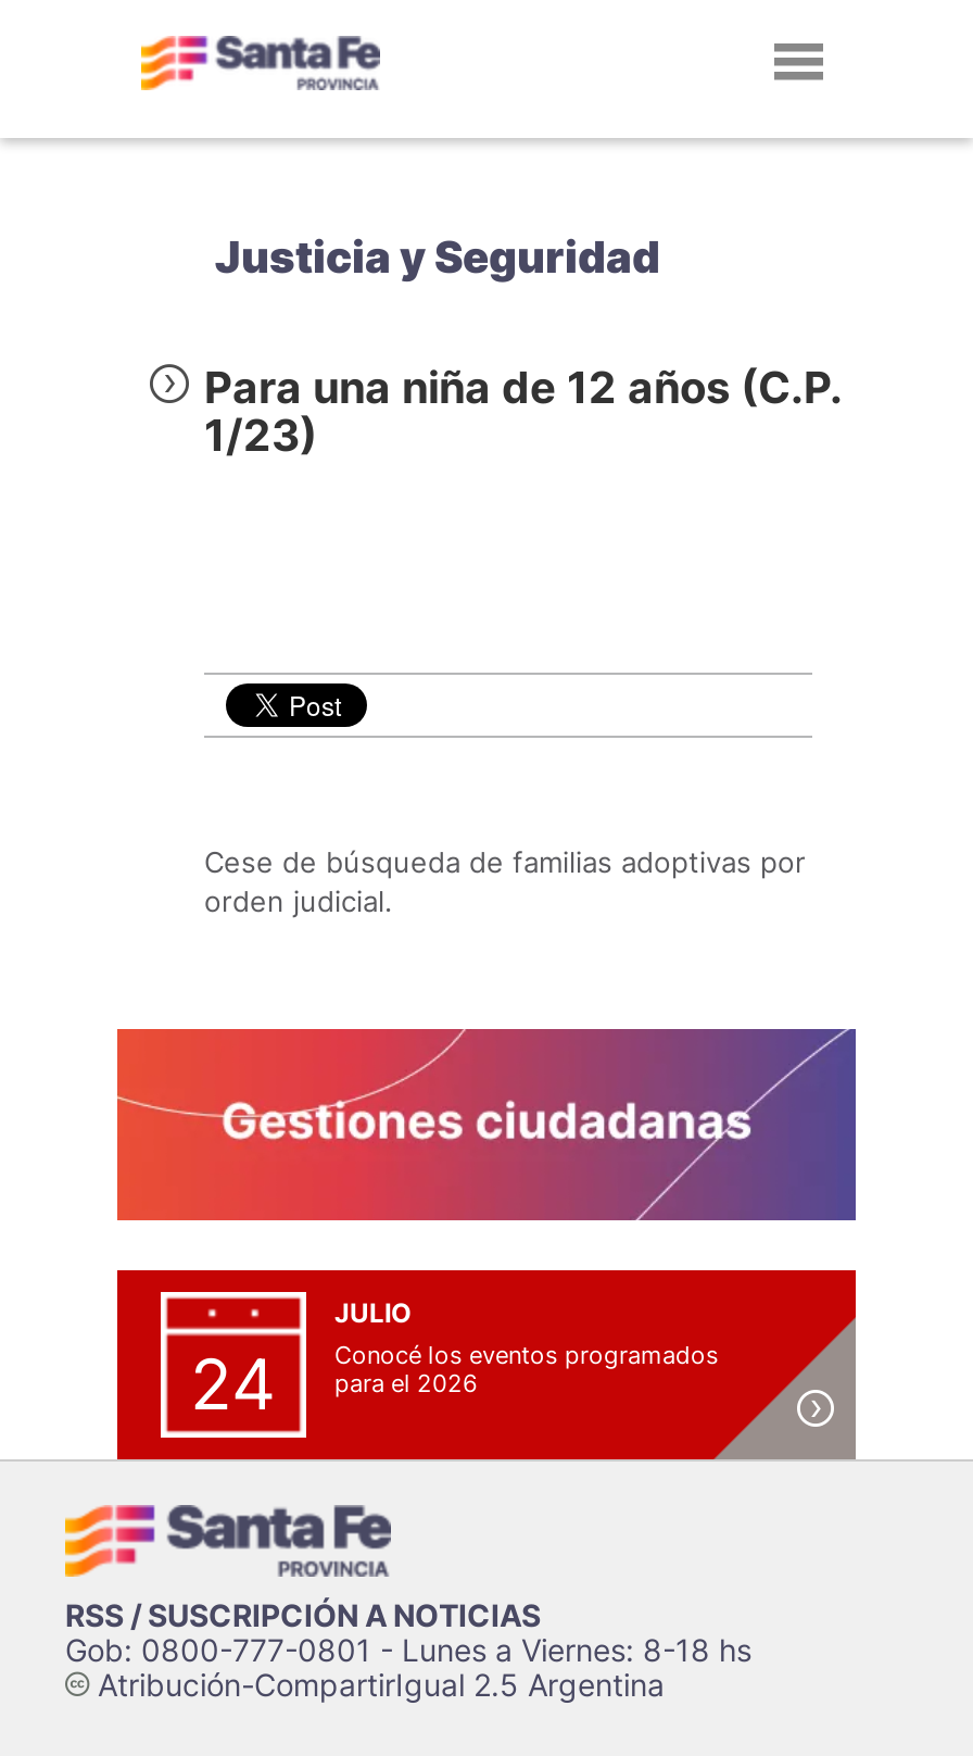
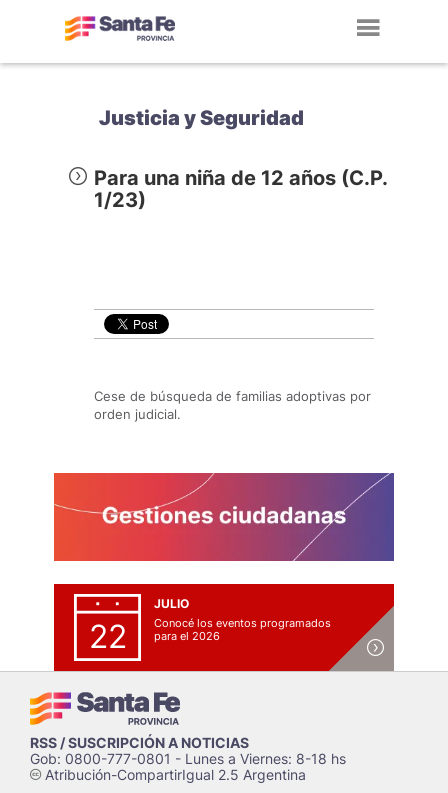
[190,1340,719,1427] 24 Conocé los eventos programados para el 2026 -> [88,616,331,656] 22 Conocé los eventos programados para el 2026

